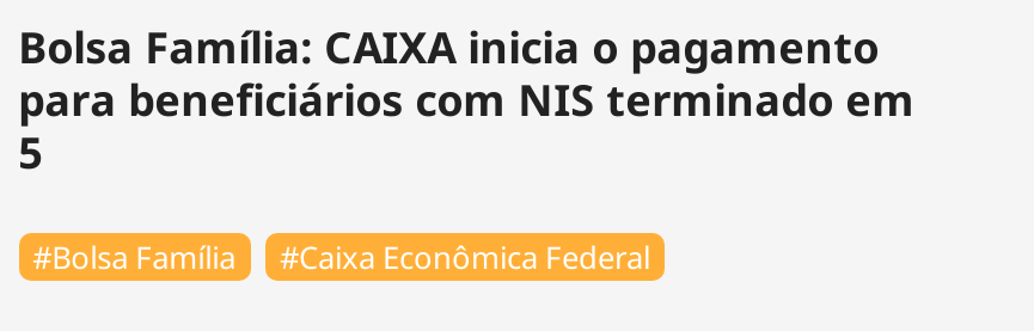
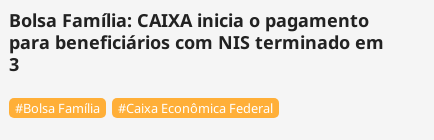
[18,124,42,181] 5 -> [9,52,19,76] 3

